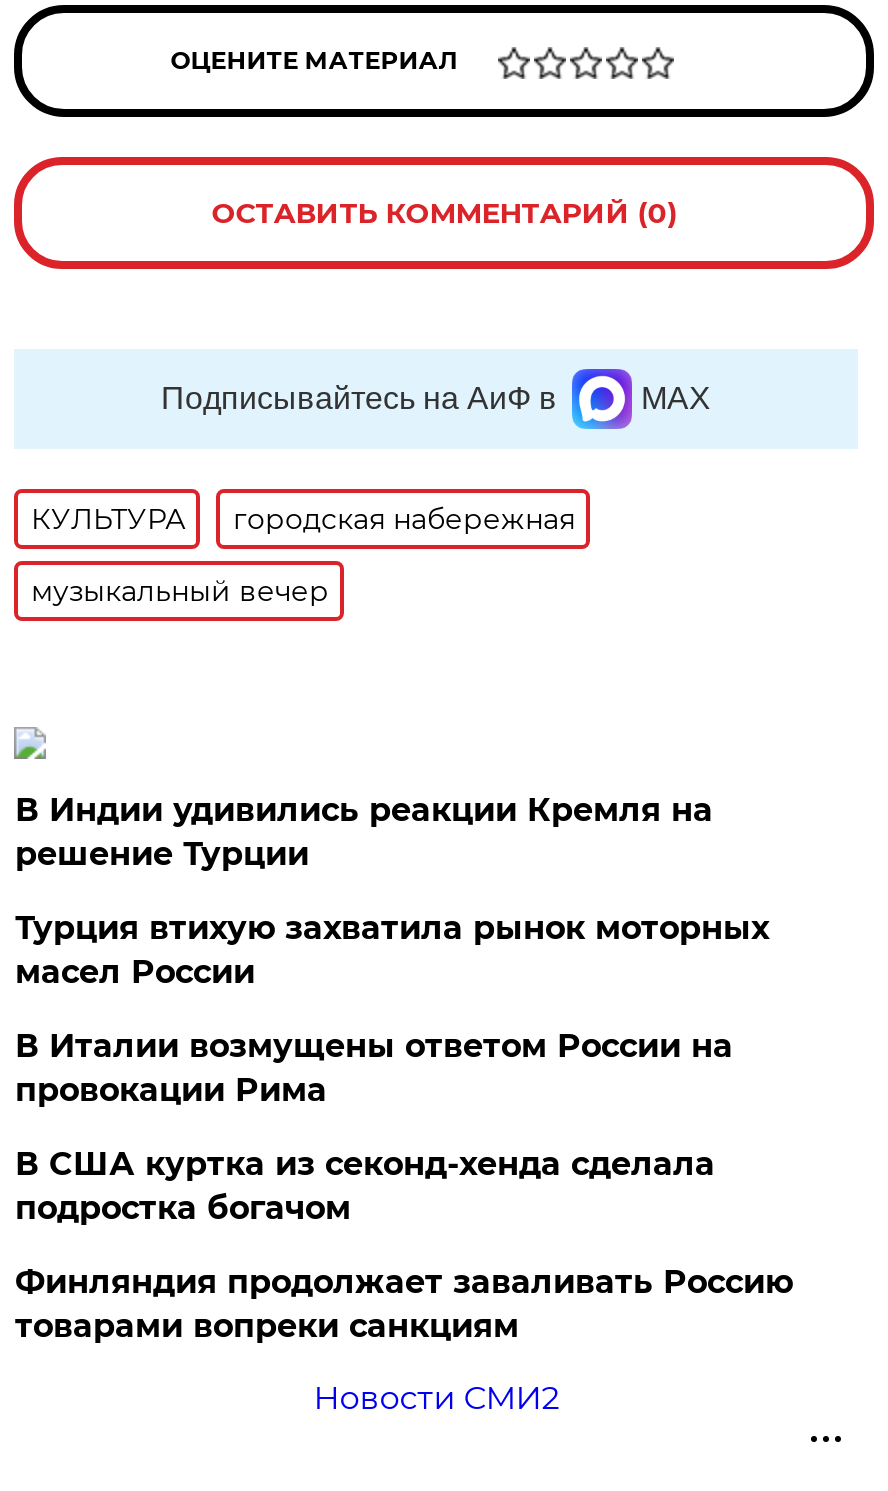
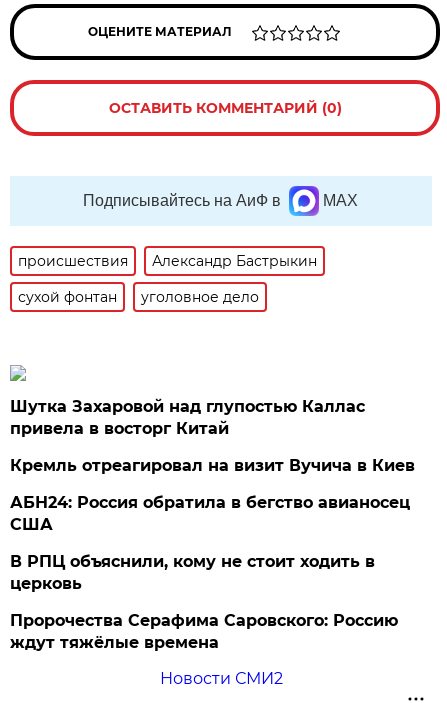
[31,501,575,537] КУЛЬТУРА | городская набережная -> [18,252,317,270] происшествия | Александр Бастрыкин
[31,573,329,609] музыкальный вечер -> [18,288,259,306] сухой фонтан | уголовное дело
[15,791,713,873] В Индии удивились реакции Кремля на | решение Турции -> [10,397,365,438] Шутка Захаровой над глупостью Каллас | привела в восторг Китай
[15,909,769,991] Турция втихую захватила рынок моторных | масел России -> [10,456,415,475] Кремль отреагировал на визит Вучича в Киев
[15,1027,733,1109] В Италии возмущены ответом России на | провокации Рима -> [10,493,410,534] АБН24: Россия обратила в бегство авианосец | США
[15,1145,715,1227] В США куртка из секонд-хенда сделала | подростка богачом -> [10,552,375,593] В РПЦ объяснили, кому не стоит ходить в | церковь
[15,1263,793,1345] Финляндия продолжает заваливать Россию | товарами вопреки санкциям -> [10,611,398,652] Пророчества Серафима Саровского: Россию | ждут тяжёлые времена

